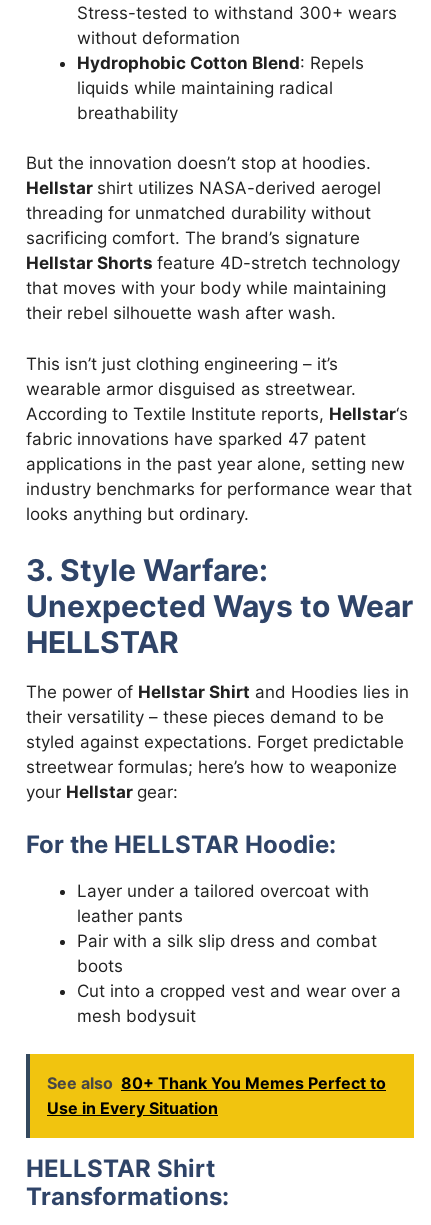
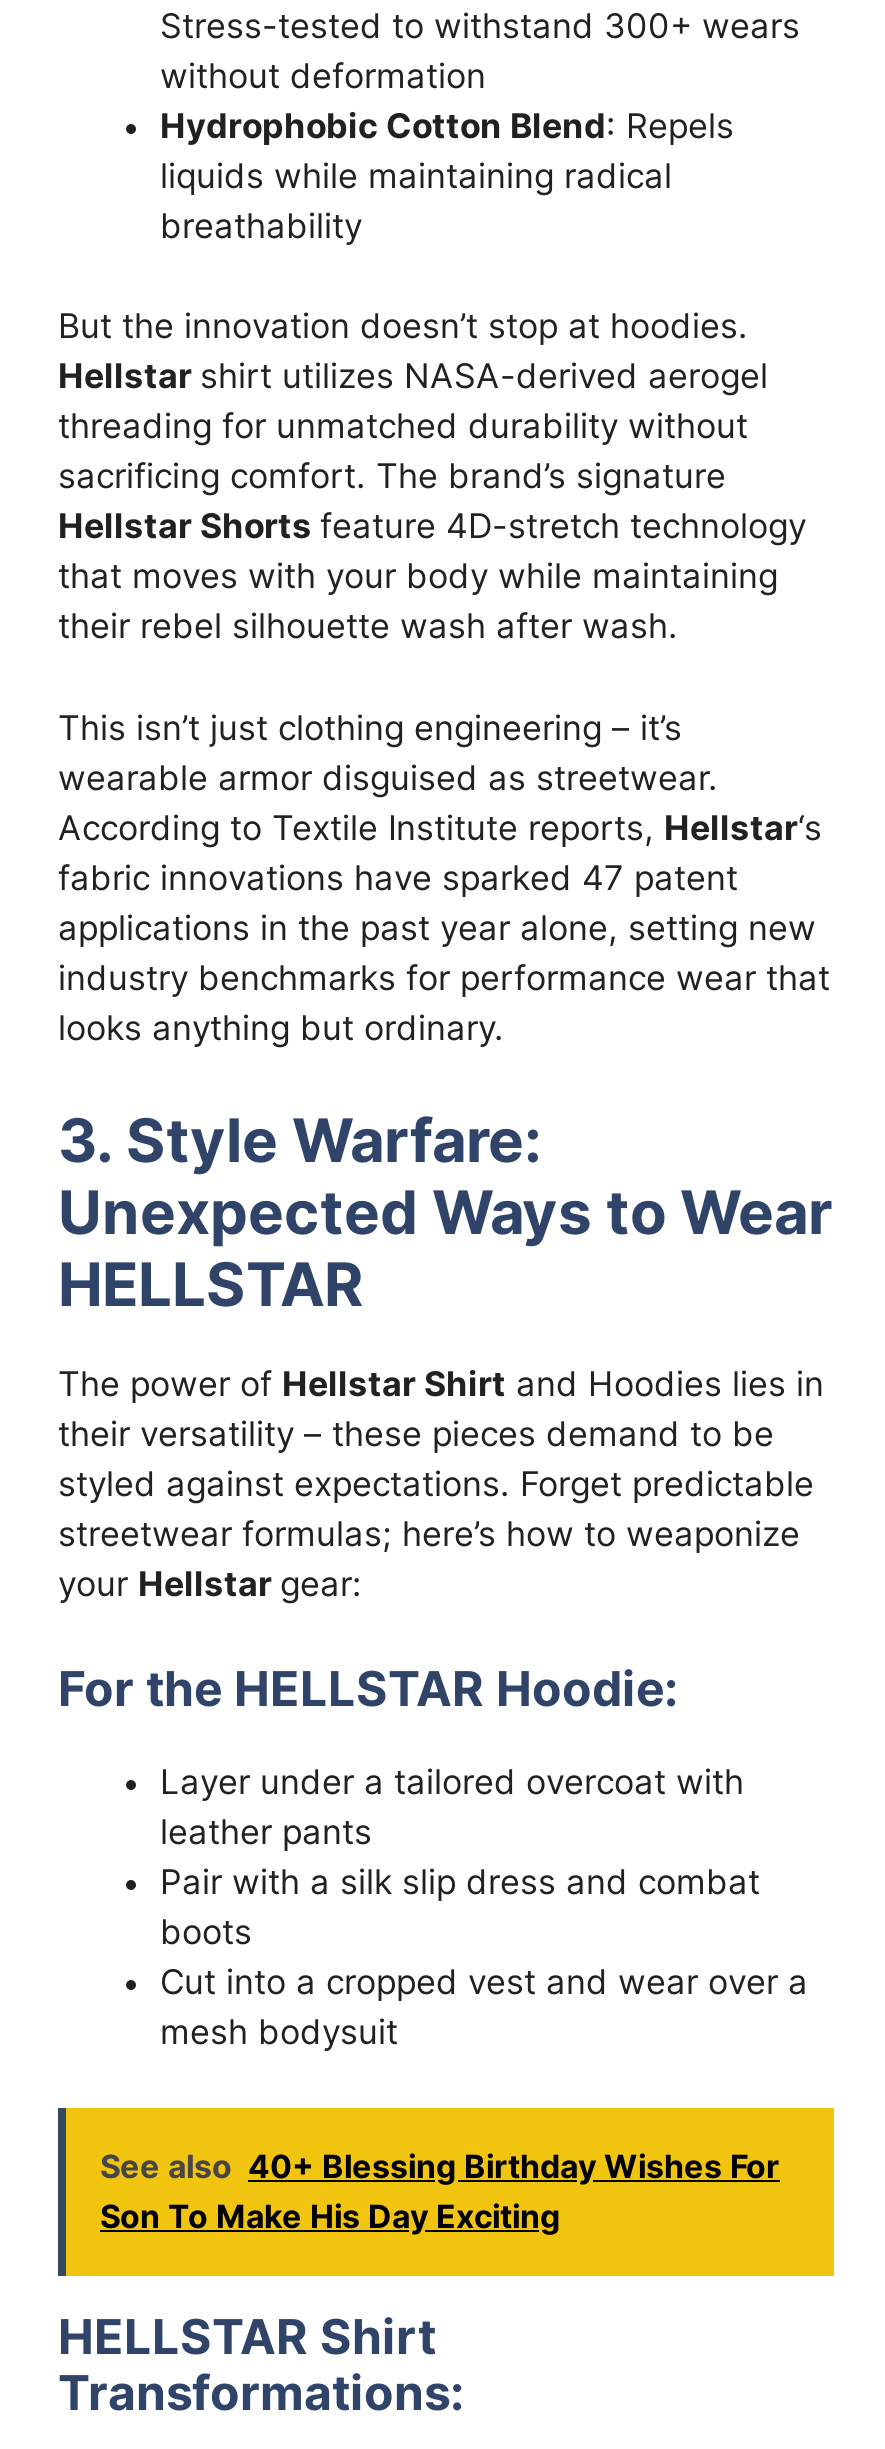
[47,1073,386,1118] See also 80+ Thank You Memes Perfect to | Use in Every Situation -> [100,2146,780,2236] See also 40+ Blessing Birthday Wishes For | Son To Make His Day Exciting

